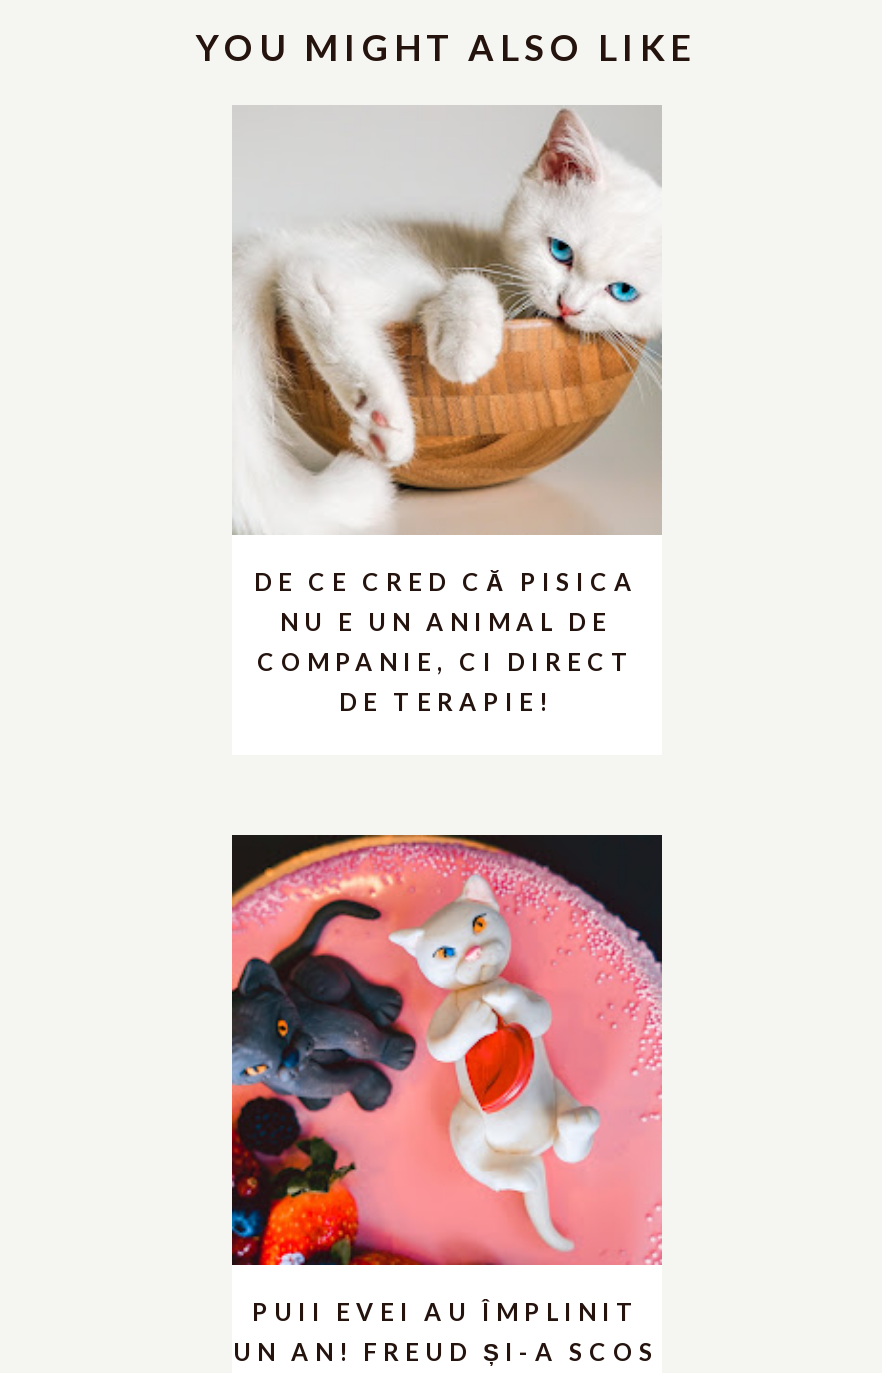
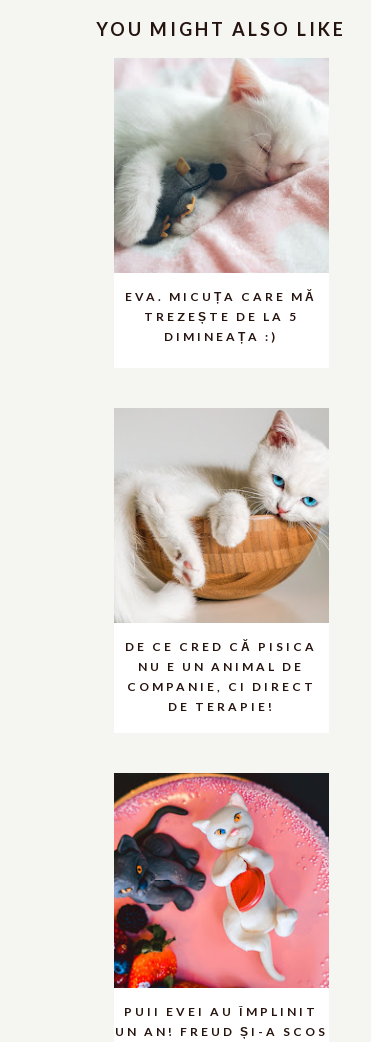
none -> [113,62,329,344] [image] | EVA. MICUȚA CARE MĂ | TREZEȘTE DE LA 5 | DIMINEAȚA :)

